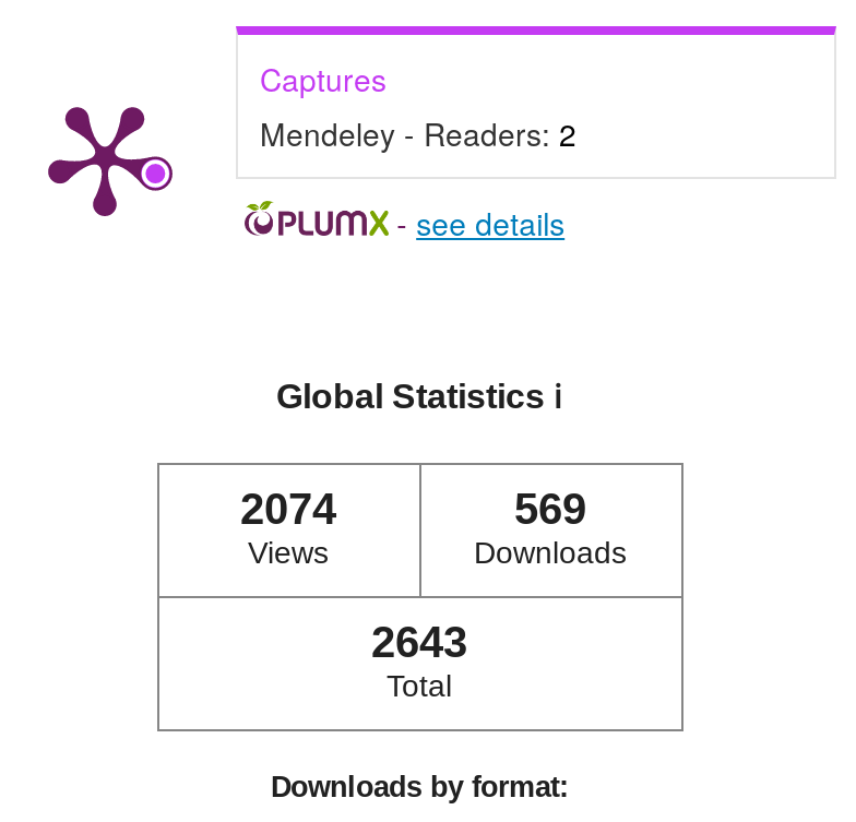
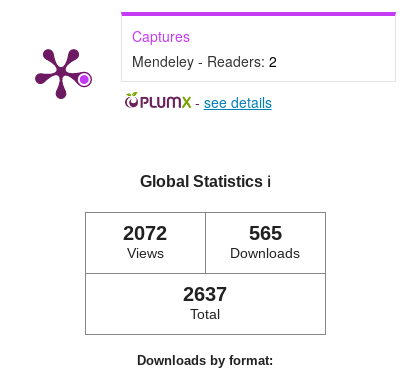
[240,486,336,534] 2074 -> [123,222,167,244] 2072
[514,486,586,534] 569 -> [248,222,281,244] 565
[371,619,467,667] 2643 -> [183,283,227,305] 2637

